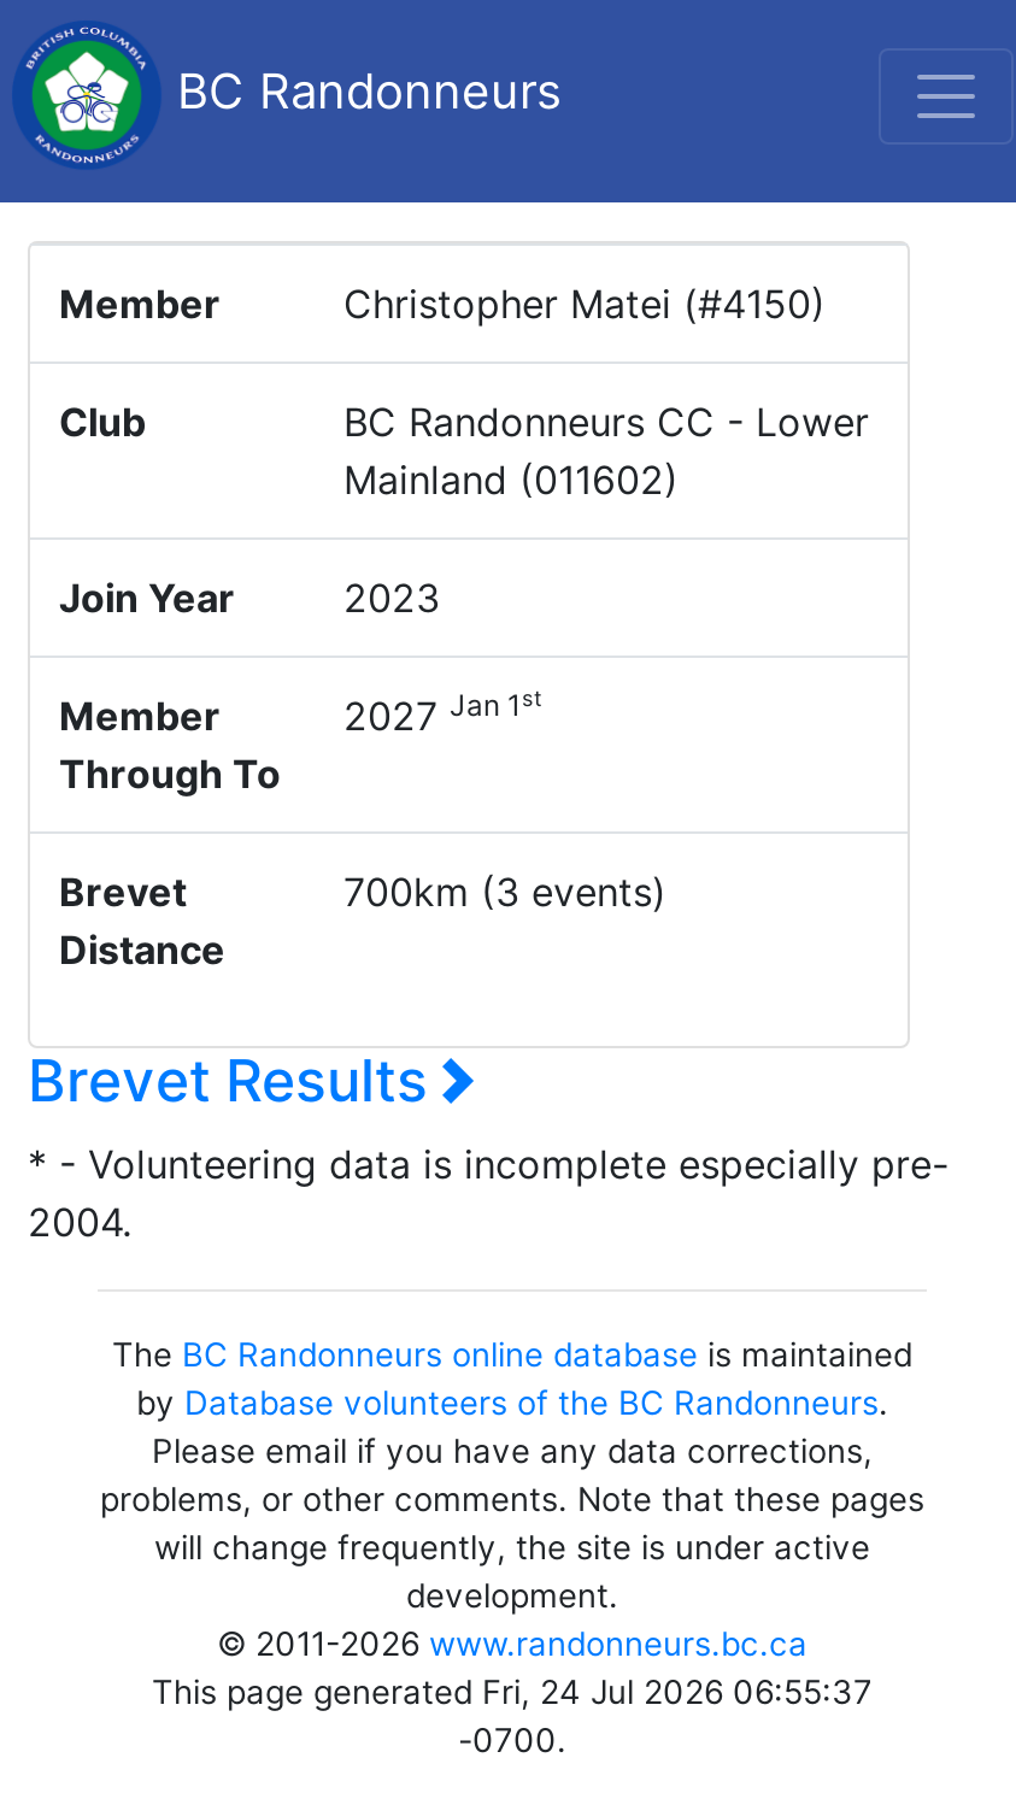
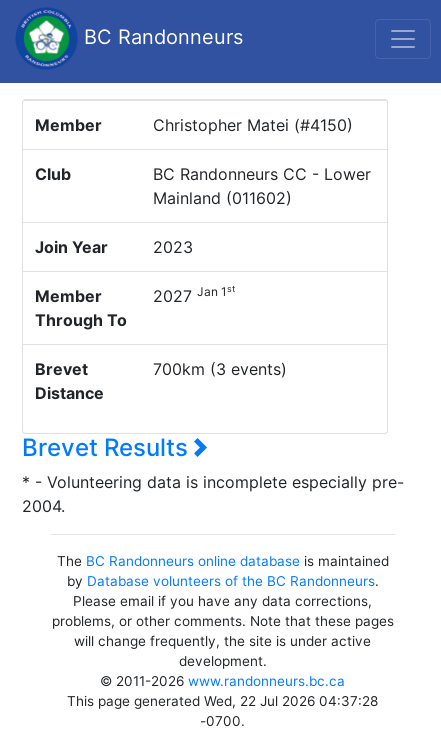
[152,1673,873,1711] This page generated Fri, 24 Jul 2026 06:55:37 -> [67,693,378,709] This page generated Wed, 22 Jul 2026 04:37:28

